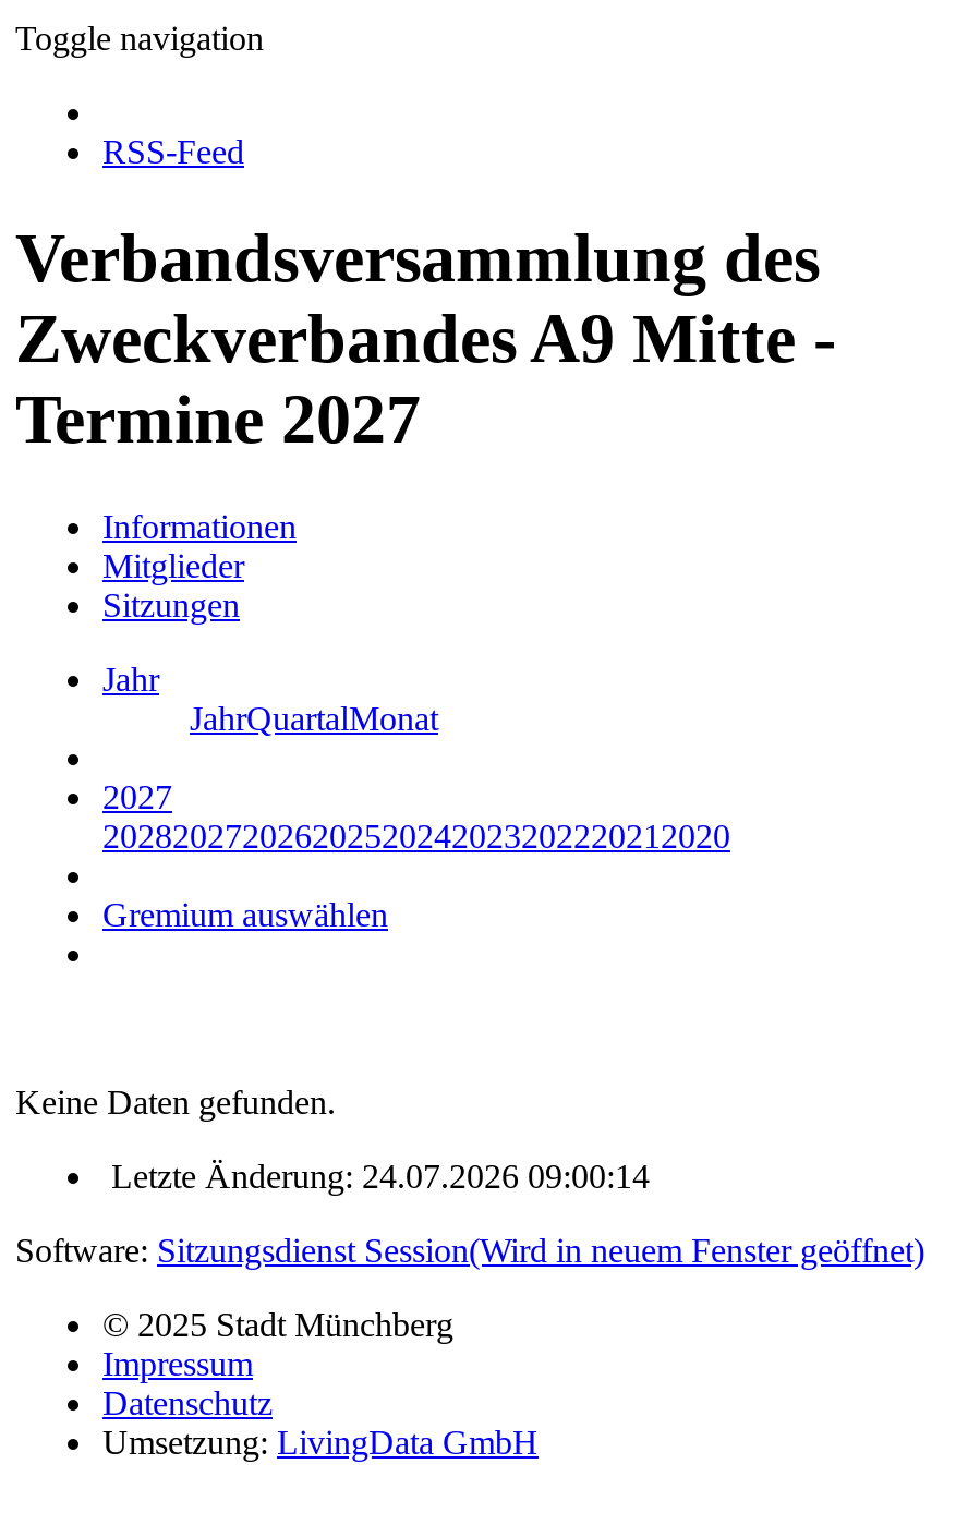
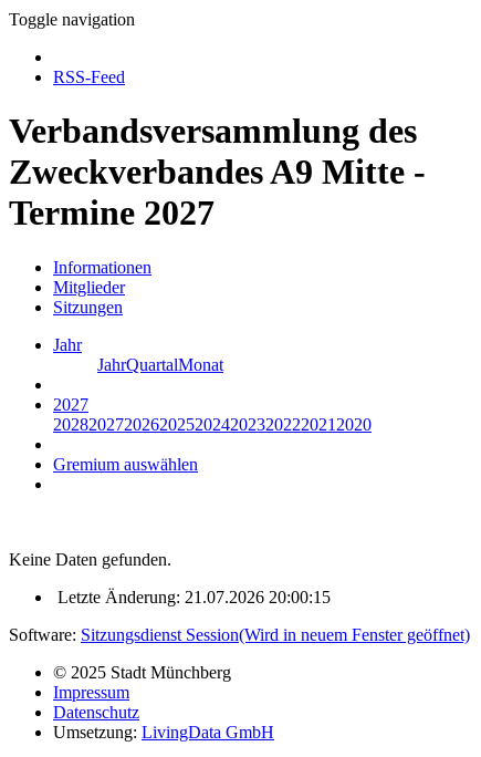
[102,1157,650,1194] Letzte Änderung: 24.07.2026 09:00:14 -> [53,588,331,606] Letzte Änderung: 21.07.2026 20:00:15

